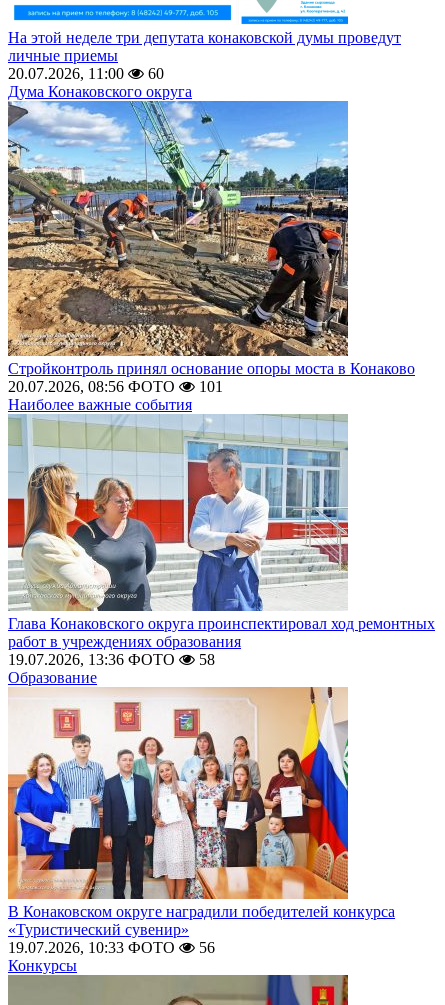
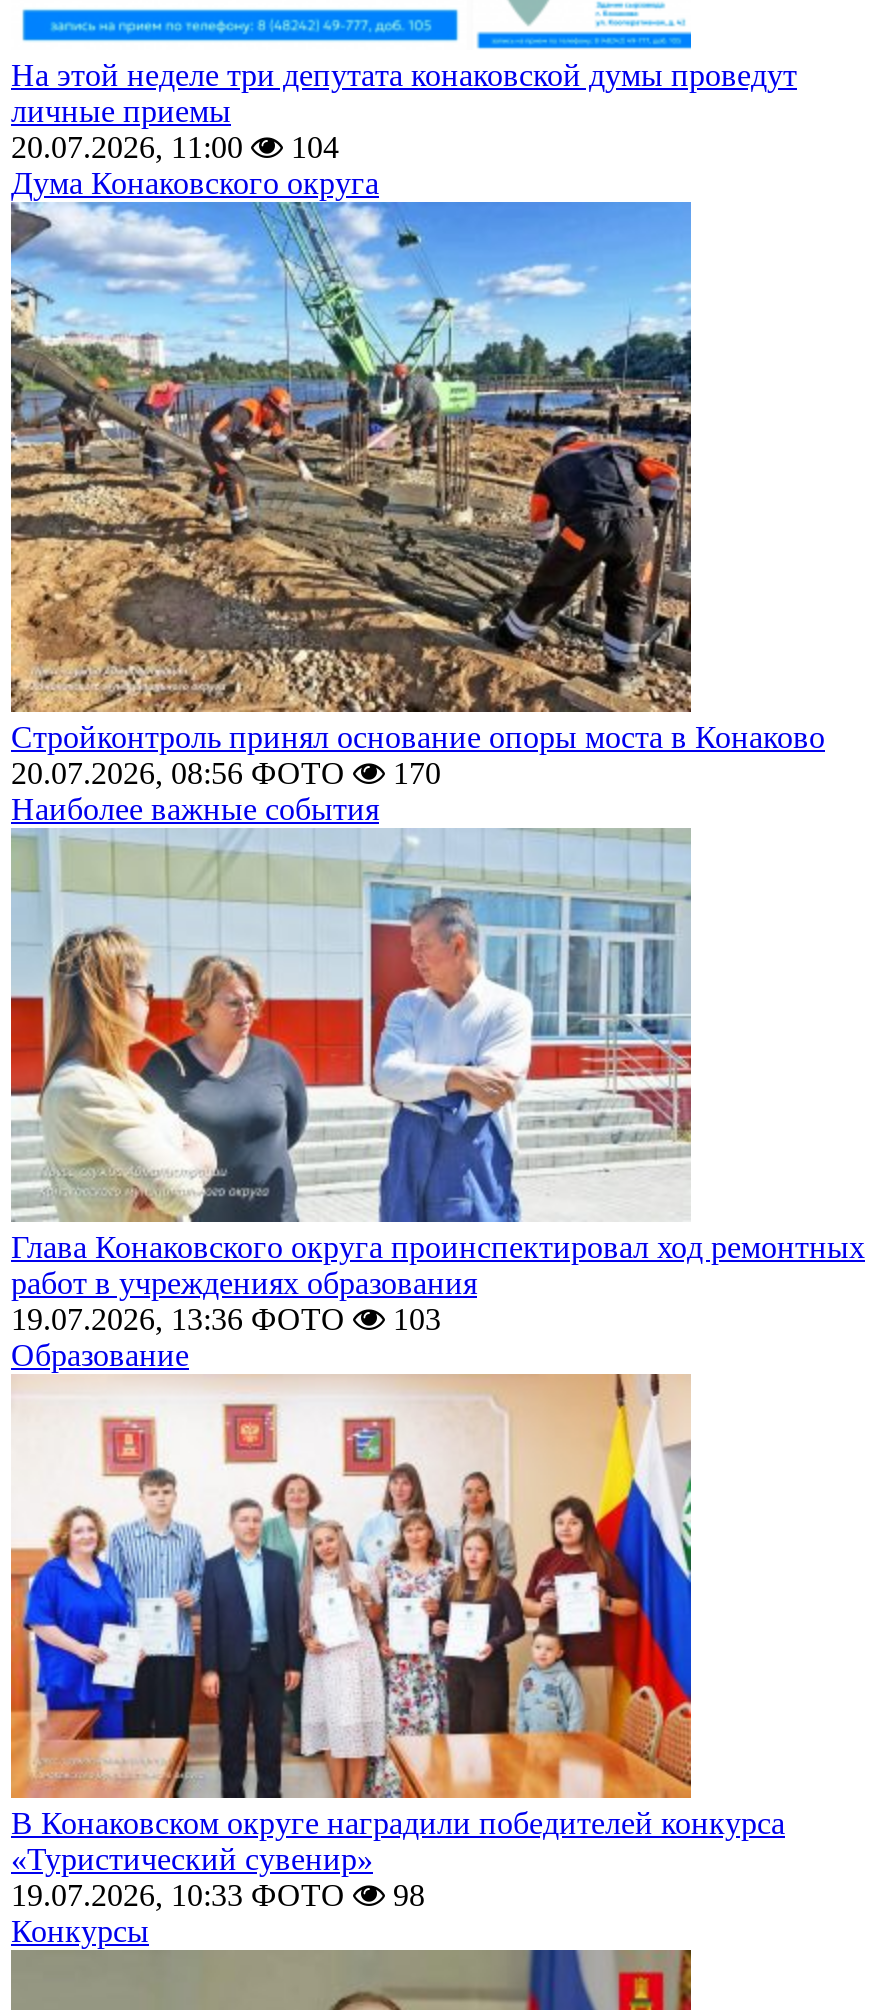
[8,65,164,82] 20.07.2026, 11:00 60 -> [11,130,339,164] 20.07.2026, 11:00 104
[8,378,223,395] 20.07.2026, 08:56 ФОТО 101 -> [11,756,441,790] 20.07.2026, 08:56 ФОТО 170
[8,651,215,668] 19.07.2026, 13:36 ФОТО 58 -> [11,1302,441,1336] 19.07.2026, 13:36 ФОТО 103
[8,939,215,956] 19.07.2026, 10:33 ФОТО 56 -> [11,1878,425,1912] 19.07.2026, 10:33 ФОТО 98

